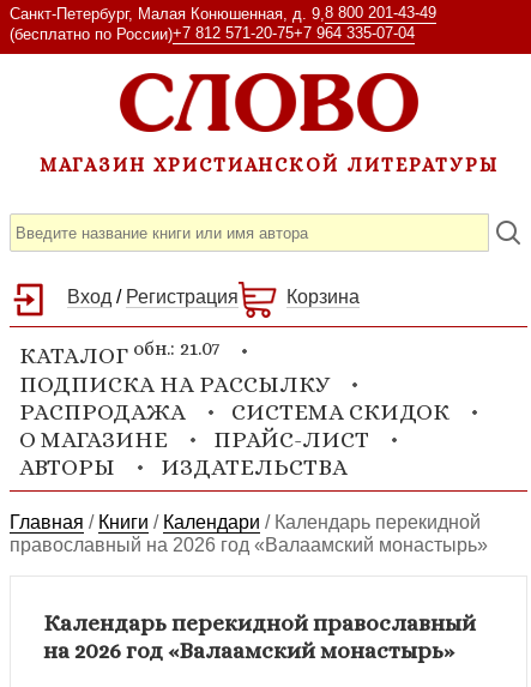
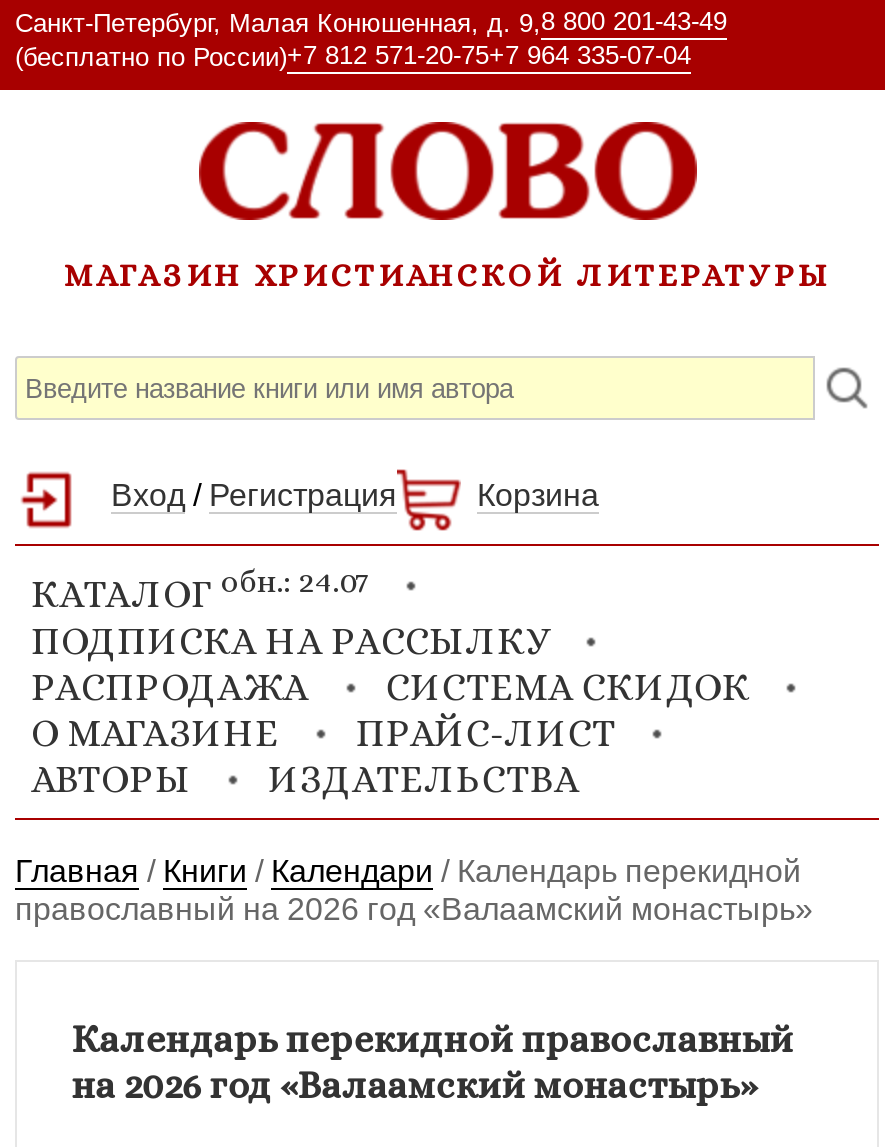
[19,337,219,369] КАТАЛОГ обн.: 21.07 -> [31,563,369,616] КАТАЛОГ обн.: 24.07

